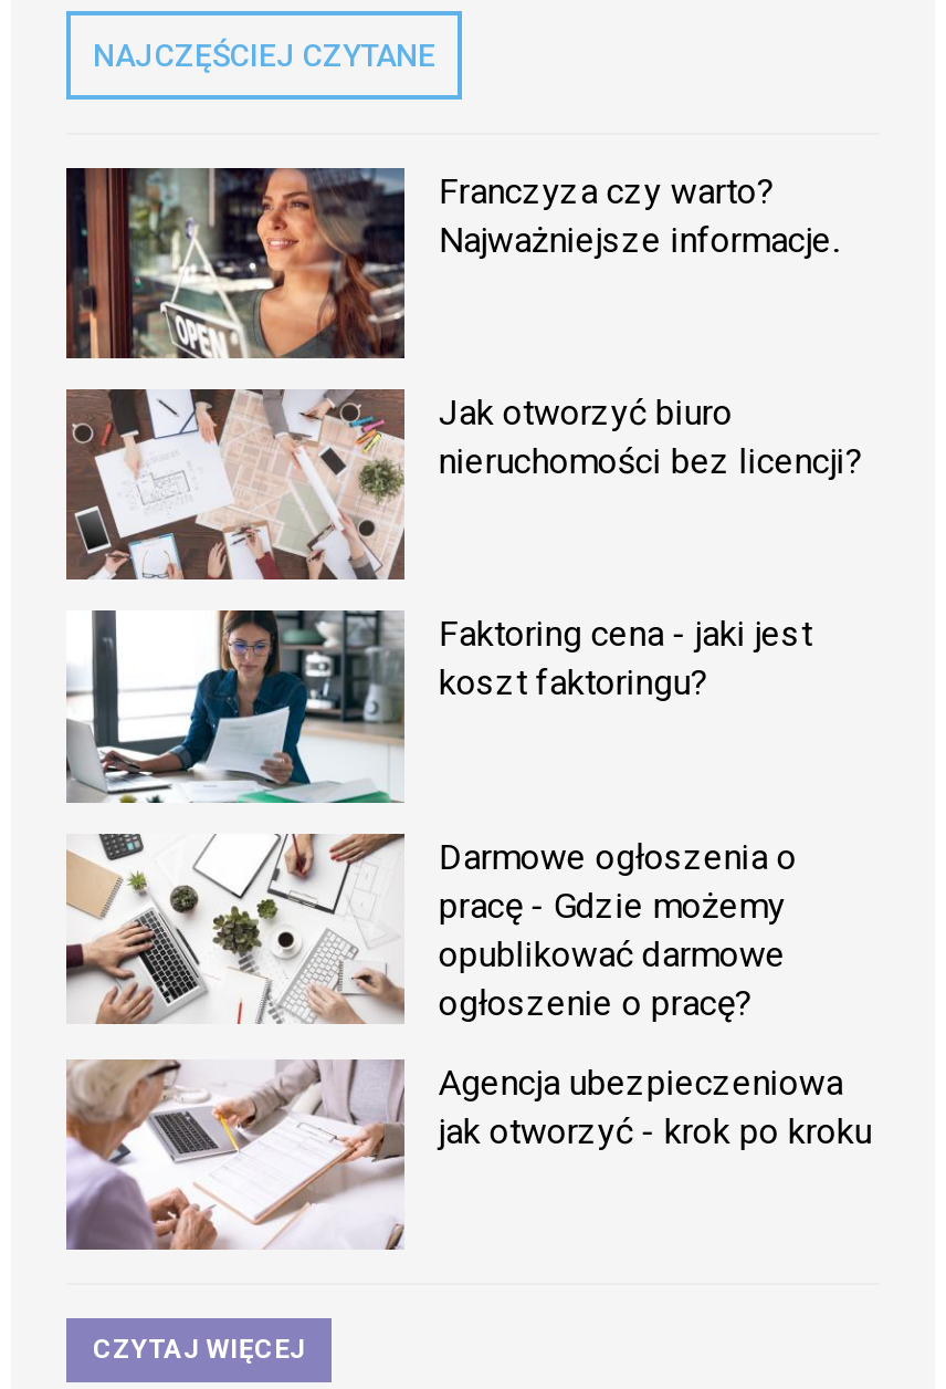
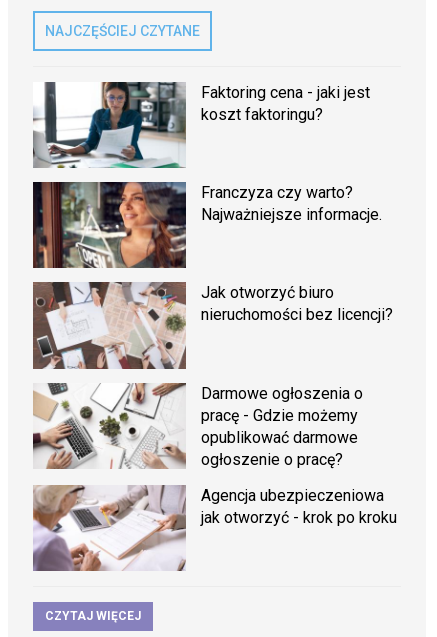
moved [66,164,863,483] -> [33,180,393,324]: [image] | Franczyza czy warto? | Najważniejsze informacje. | Jak otworzyć biuro | nieruchomości bez licencji?
moved [64,385,409,584] -> [32,280,188,370]: [image]
moved [66,608,812,805] -> [33,81,370,169]: [image] | Faktoring cena - jaki jest | koszt faktoringu?

